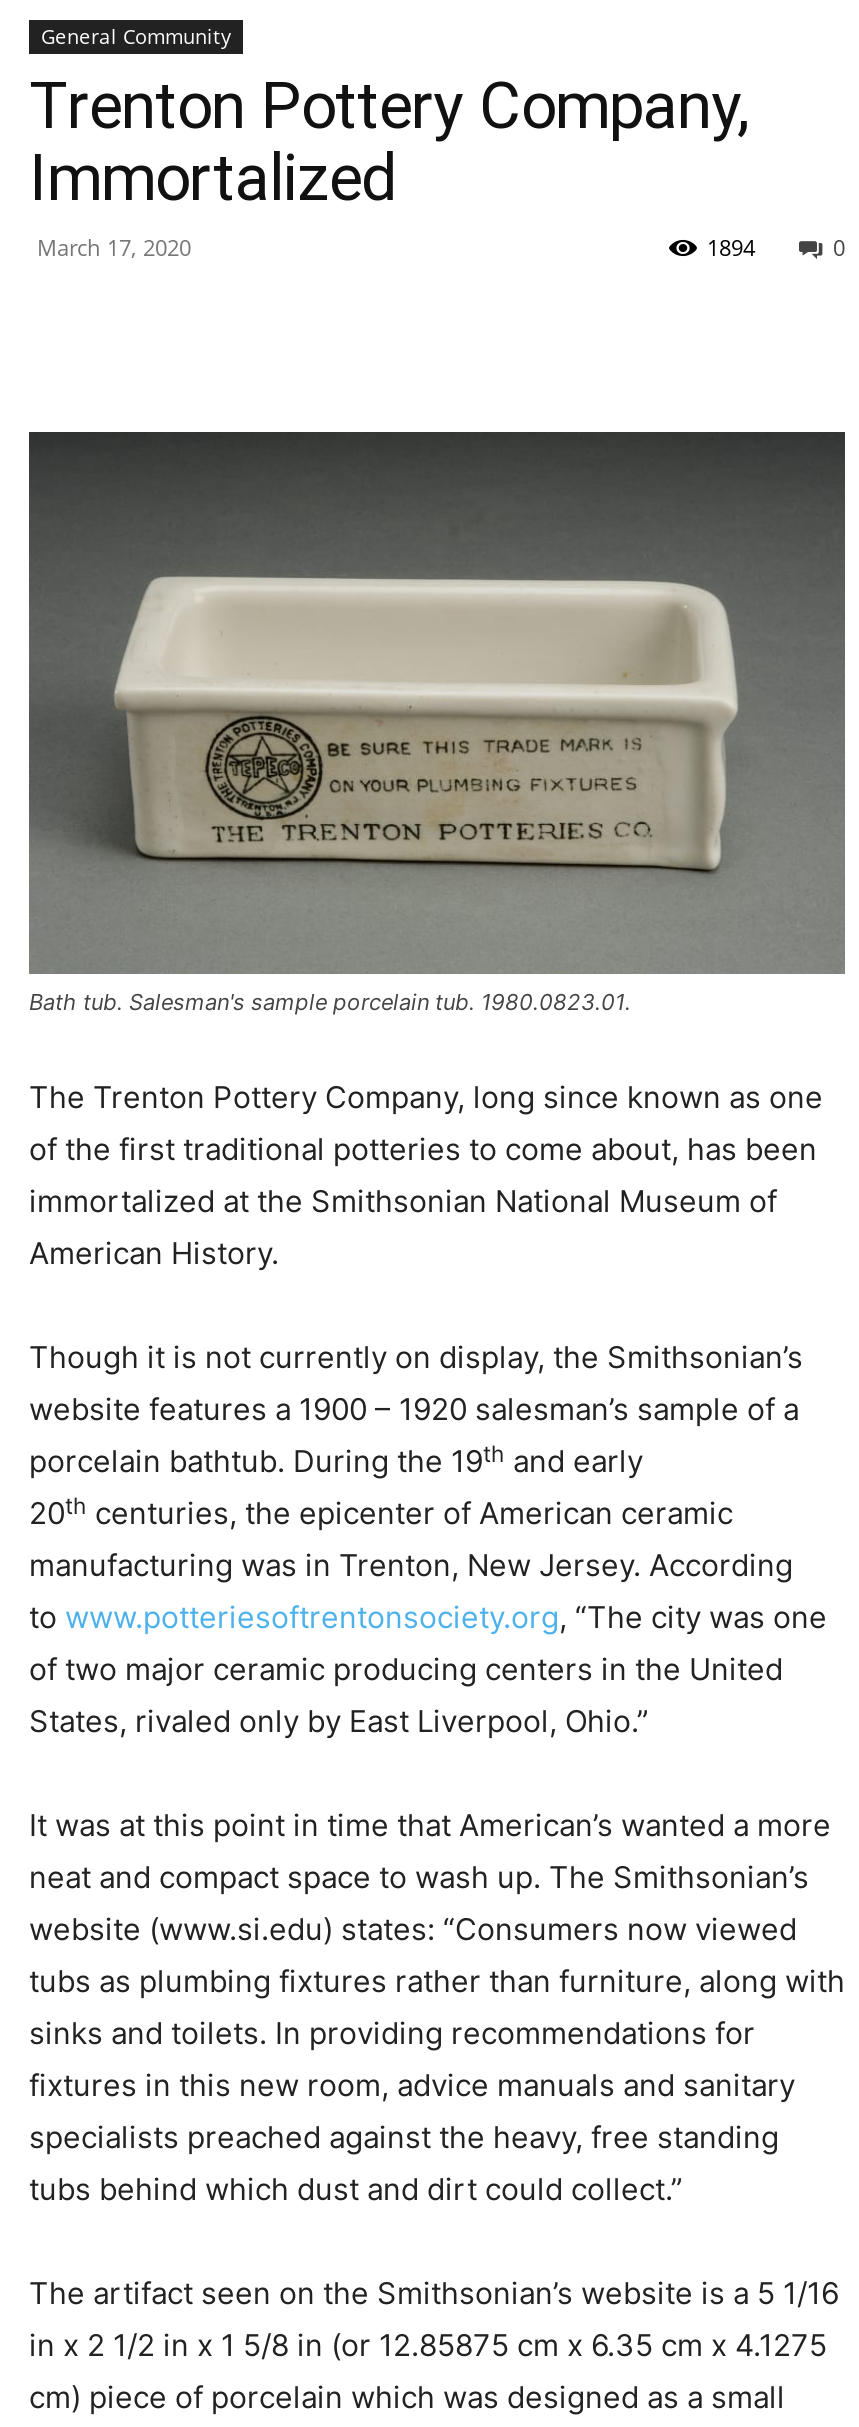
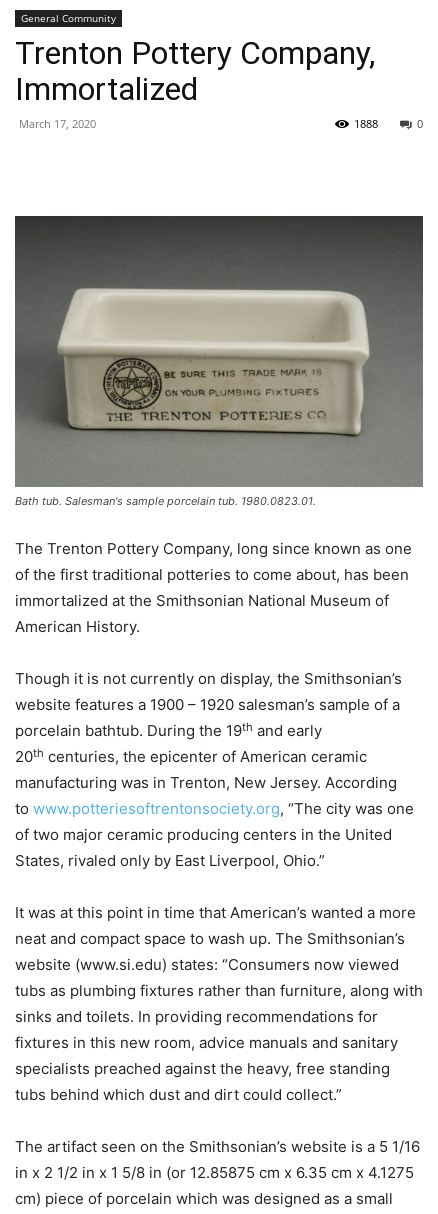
[707,232,755,262] 1894 -> [354,116,378,131] 1888

